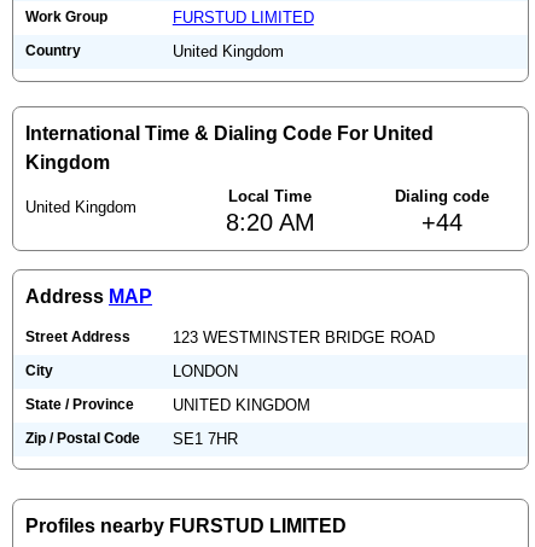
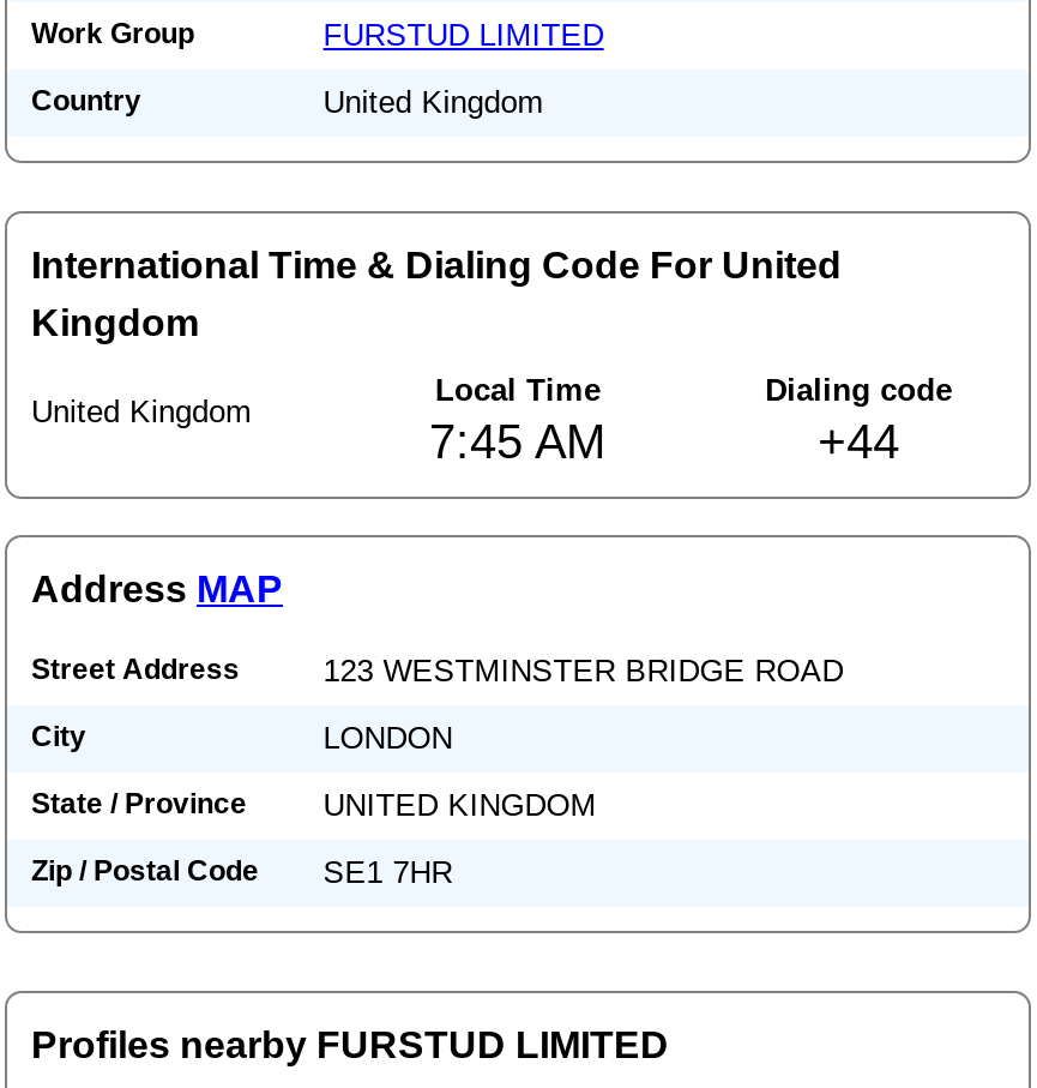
[226,209,315,235] 8:20 AM -> [429,415,607,468] 7:45 AM

